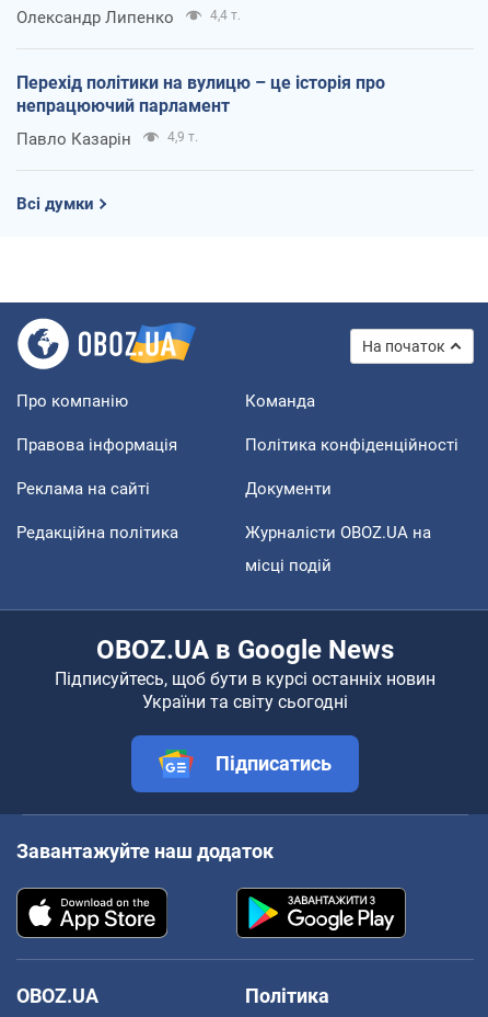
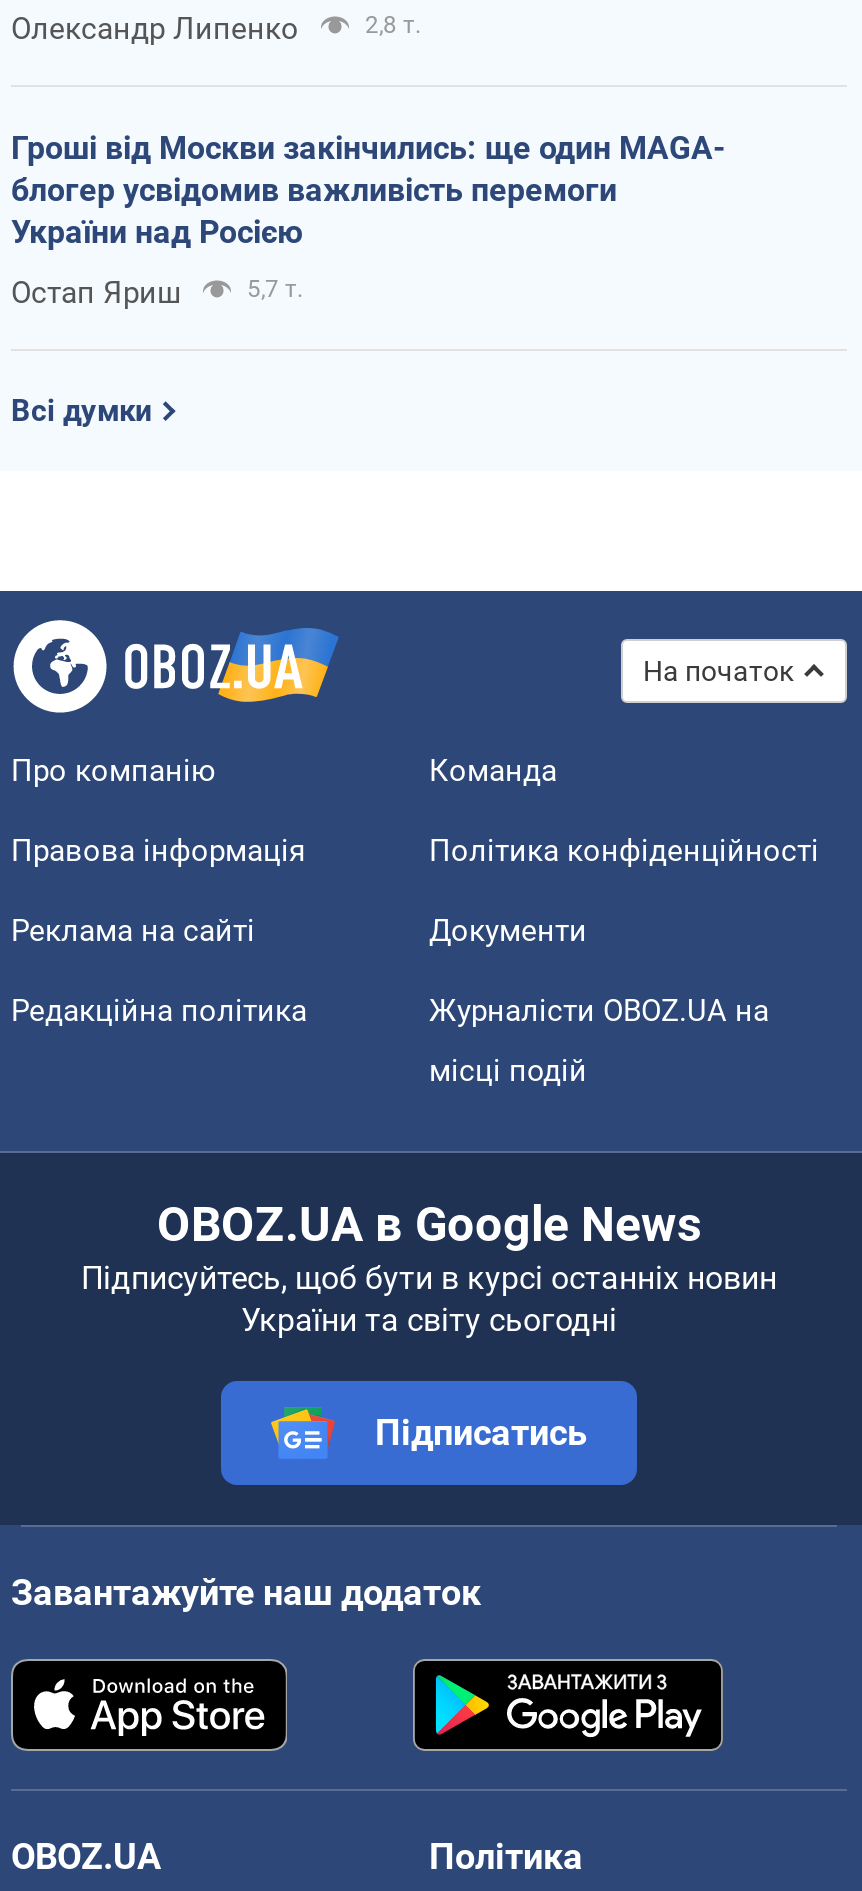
[210,7,241,23] 4,4 т. -> [365,10,421,38] 2,8 т.
[16,72,385,116] Перехід політики на вулицю – це історія про | непрацюючий парламент -> [11,128,725,250] Гроші від Москви закінчились: ще один MAGA- | блогер усвідомив важливість перемоги | України над Росією
[16,129,198,149] Павло Казарін | 4,9 т. -> [11,274,303,310] Остап Яриш | 5,7 т.

